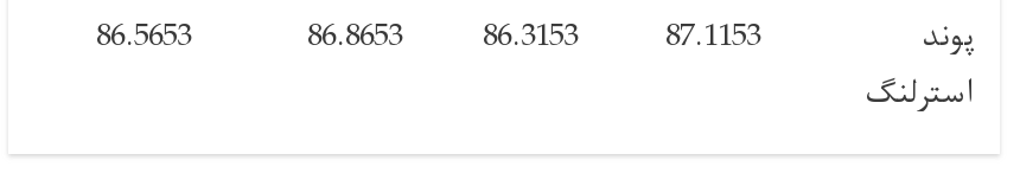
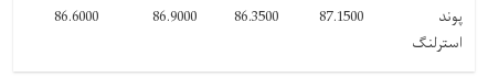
[96,6,191,65] 86.5653 -> [54,3,98,30] 86.6000
[307,6,402,65] 86.8653 -> [152,3,197,30] 86.9000
[483,6,578,65] 86.3153 -> [234,3,278,30] 86.3500
[665,6,760,65] 87.1153 -> [319,3,363,30] 87.1500

